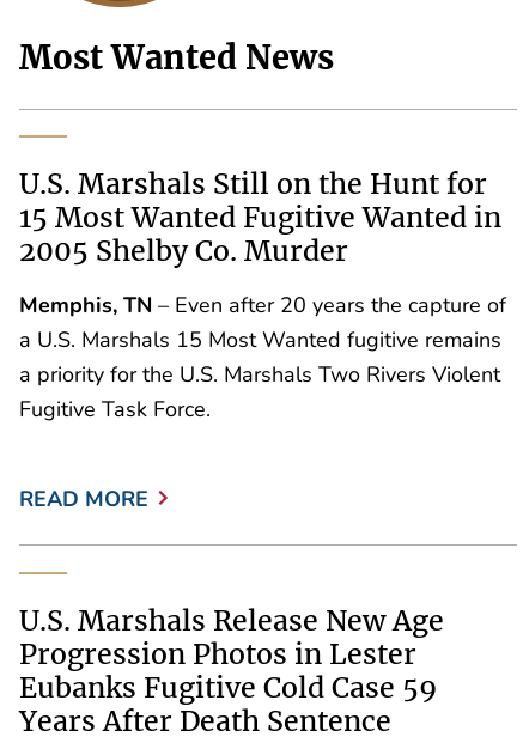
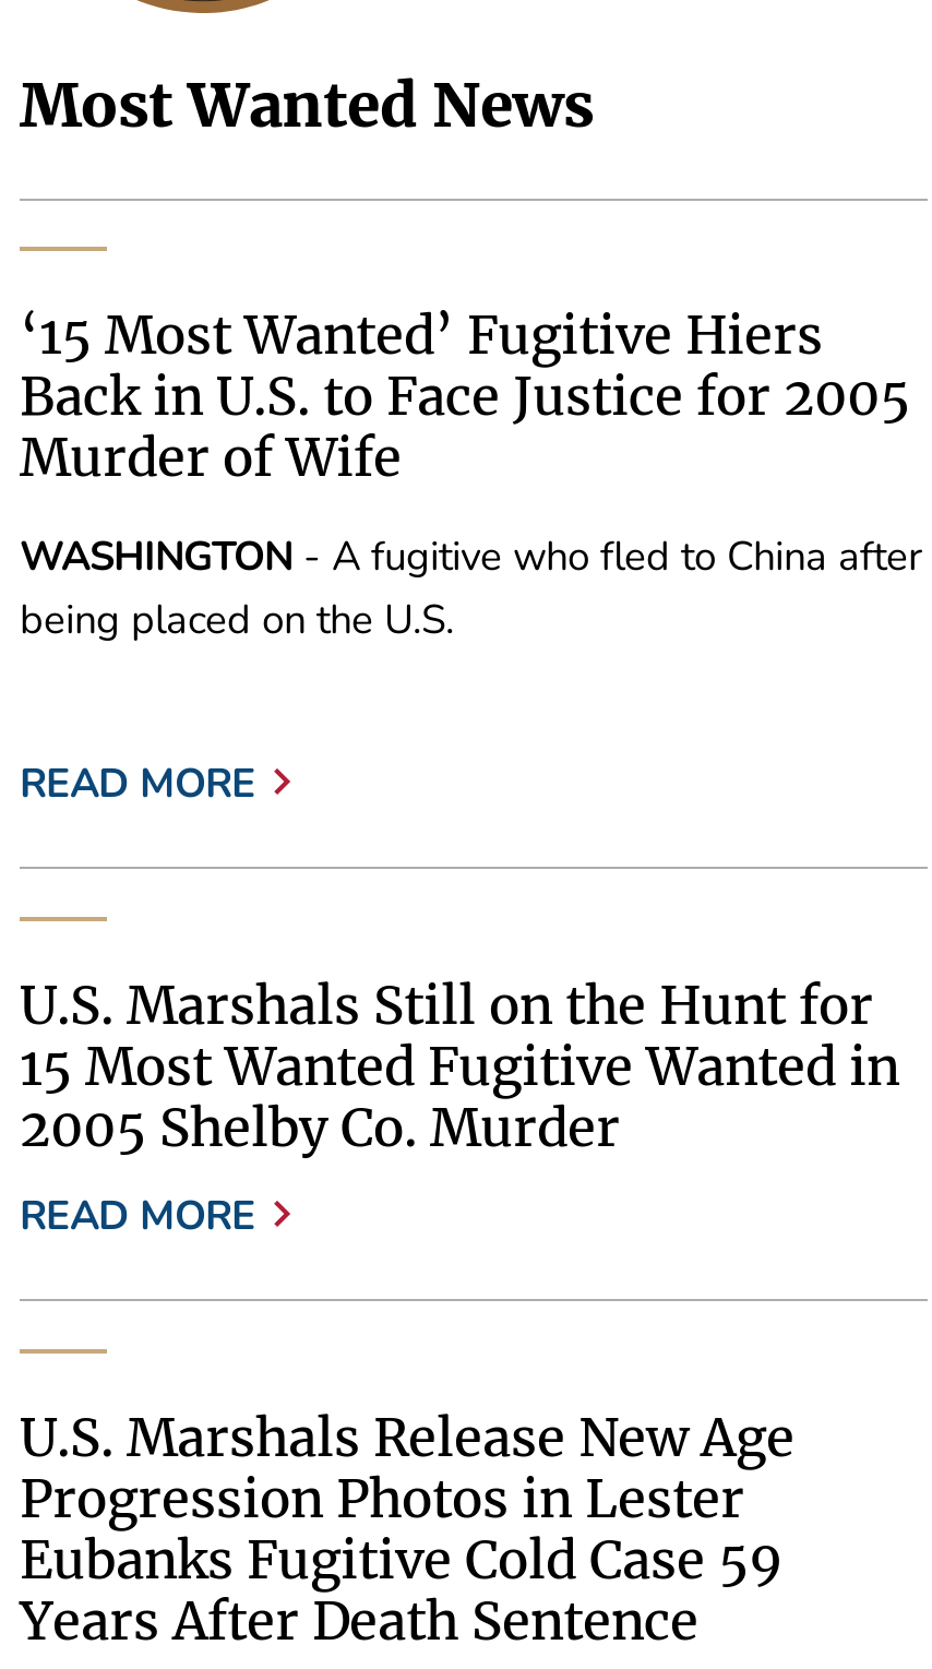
none -> [20,304,921,811] ‘15 Most Wanted’ Fugitive Hiers | Back in U.S. to Face Justice for 2005 | Murder of Wife | WASHINGTON - A fugitive who fled to China after | being placed on the U.S. | READ MORE
moved [19,167,501,268] -> [20,973,899,1159]: U.S. Marshals Still on the Hunt for | 15 Most Wanted Fugitive Wanted in | 2005 Shelby Co. Murder
[19,290,506,424] Memphis, TN – Even after 20 years the capture of | a U.S. Marshals 15 Most Wanted fugitive remains | a priority for the U.S. Marshals Two Rivers Violent | Fugitive Task Force. -> none

